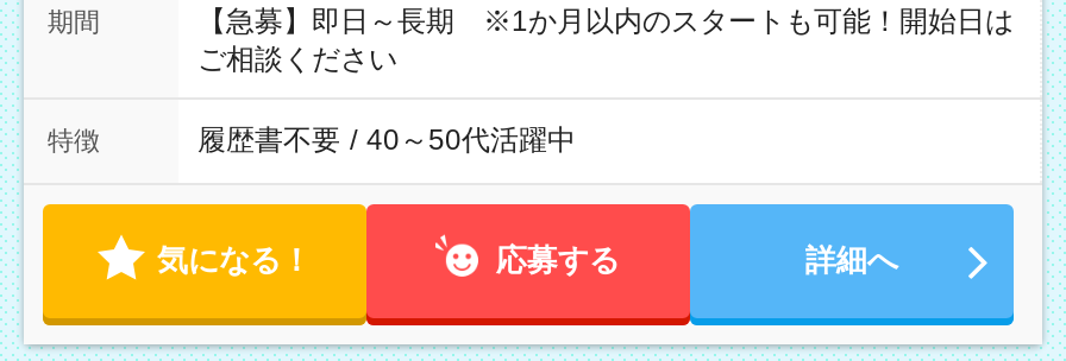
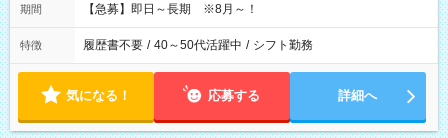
[197,5,1014,76] 【急募】即日～長期 ※1か月以内のスタートも可能！開始日は | ご相談ください -> [83,2,256,16] 【急募】即日～長期 ※8月～！
[197,123,576,157] 履歴書不要 / 40～50代活躍中 -> [83,38,313,52] 履歴書不要 / 40～50代活躍中 / シフト勤務

